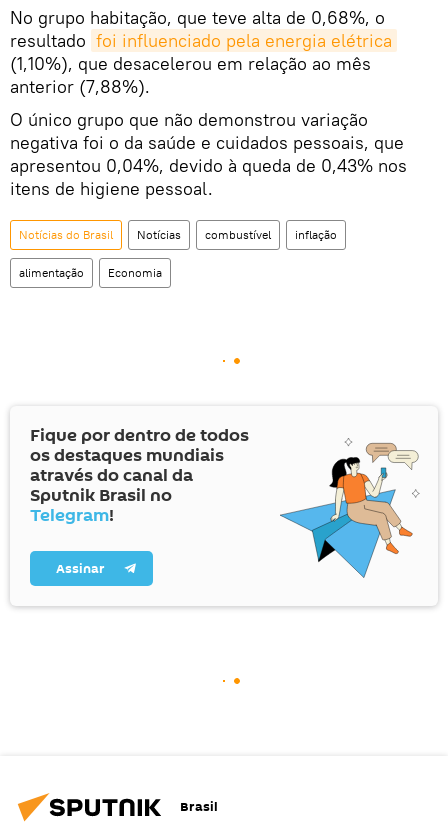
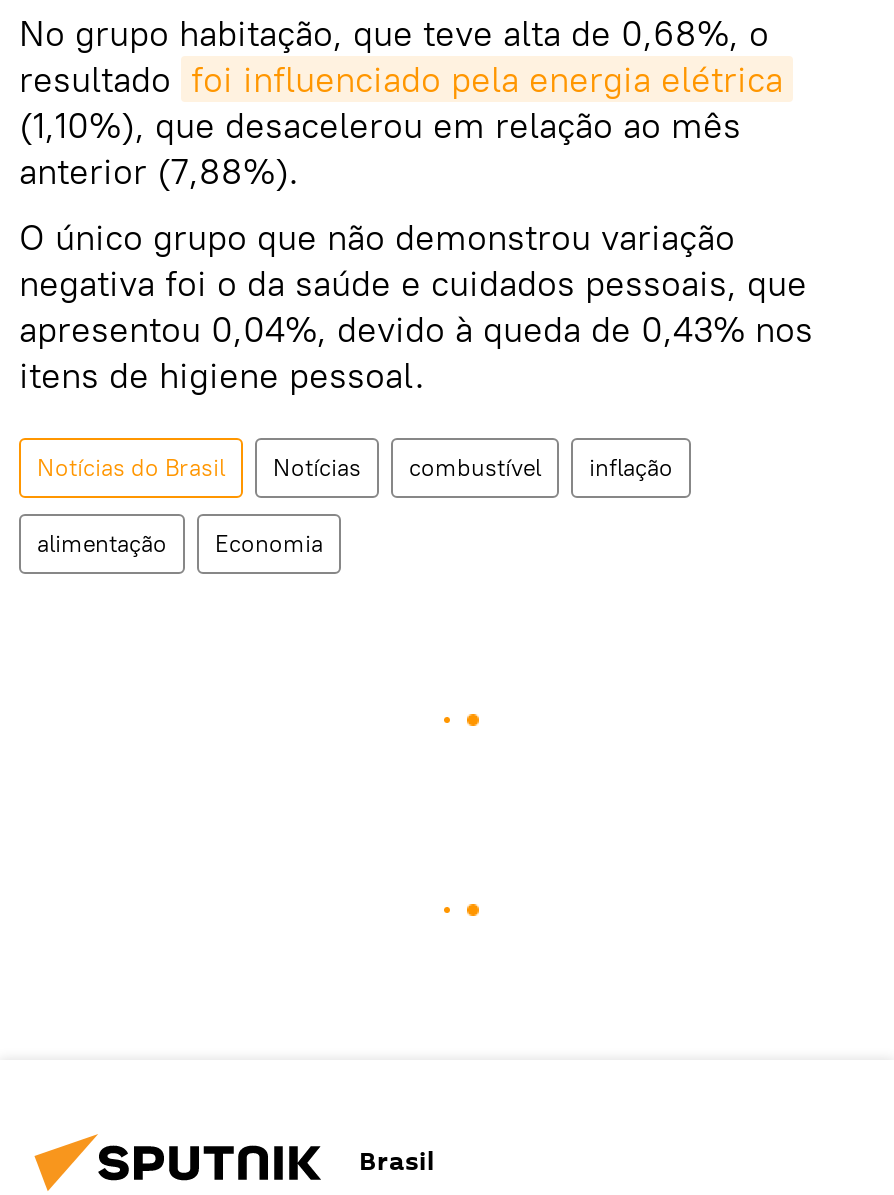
[30,423,420,579] [image] | Fique por dentro de todos | os destaques mundiais | através do canal da | Sputnik Brasil no | Telegram! | Assinar -> none

